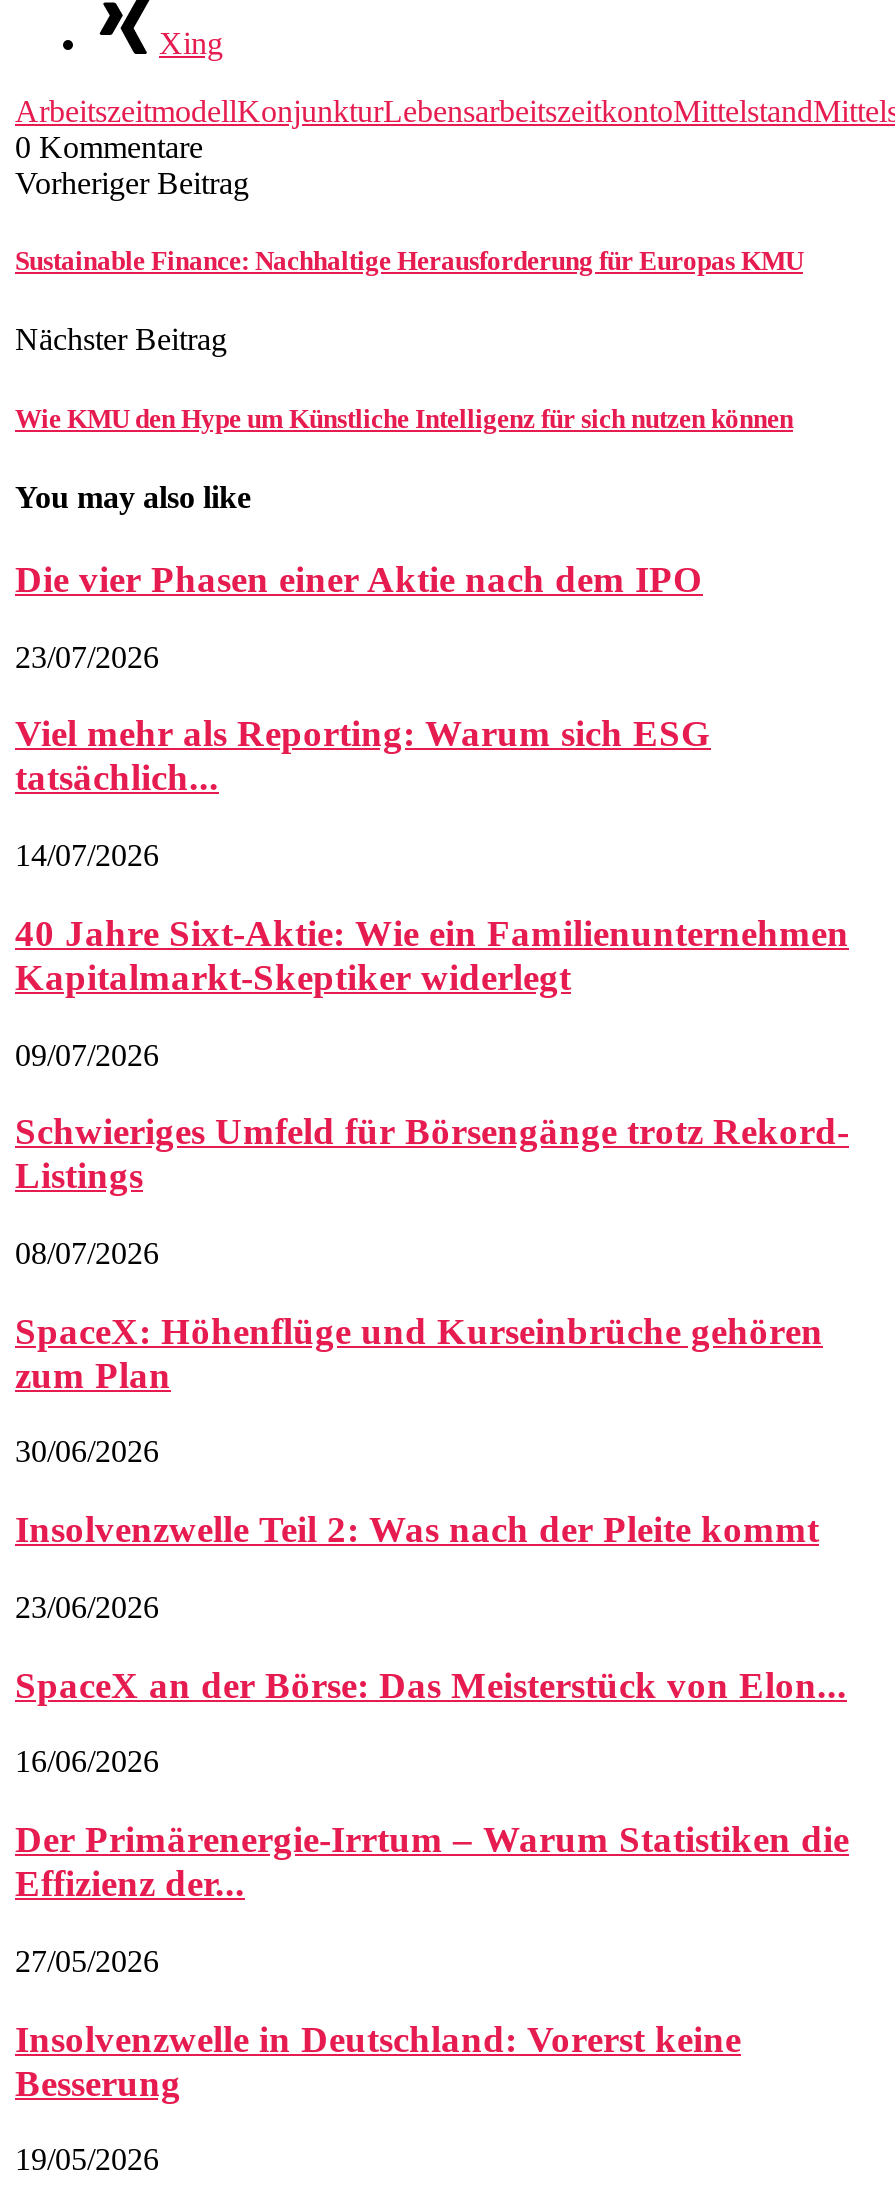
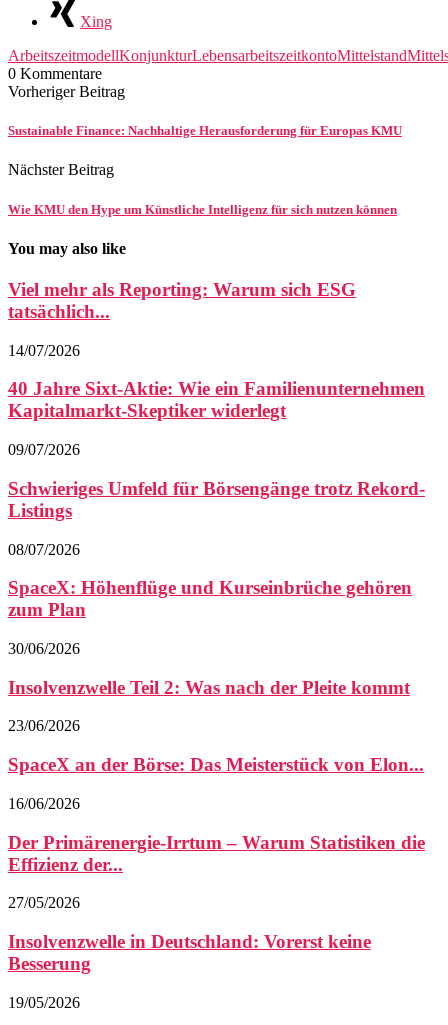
[15,558,703,673] Die vier Phasen einer Aktie nach dem IPO | 23/07/2026 -> none

